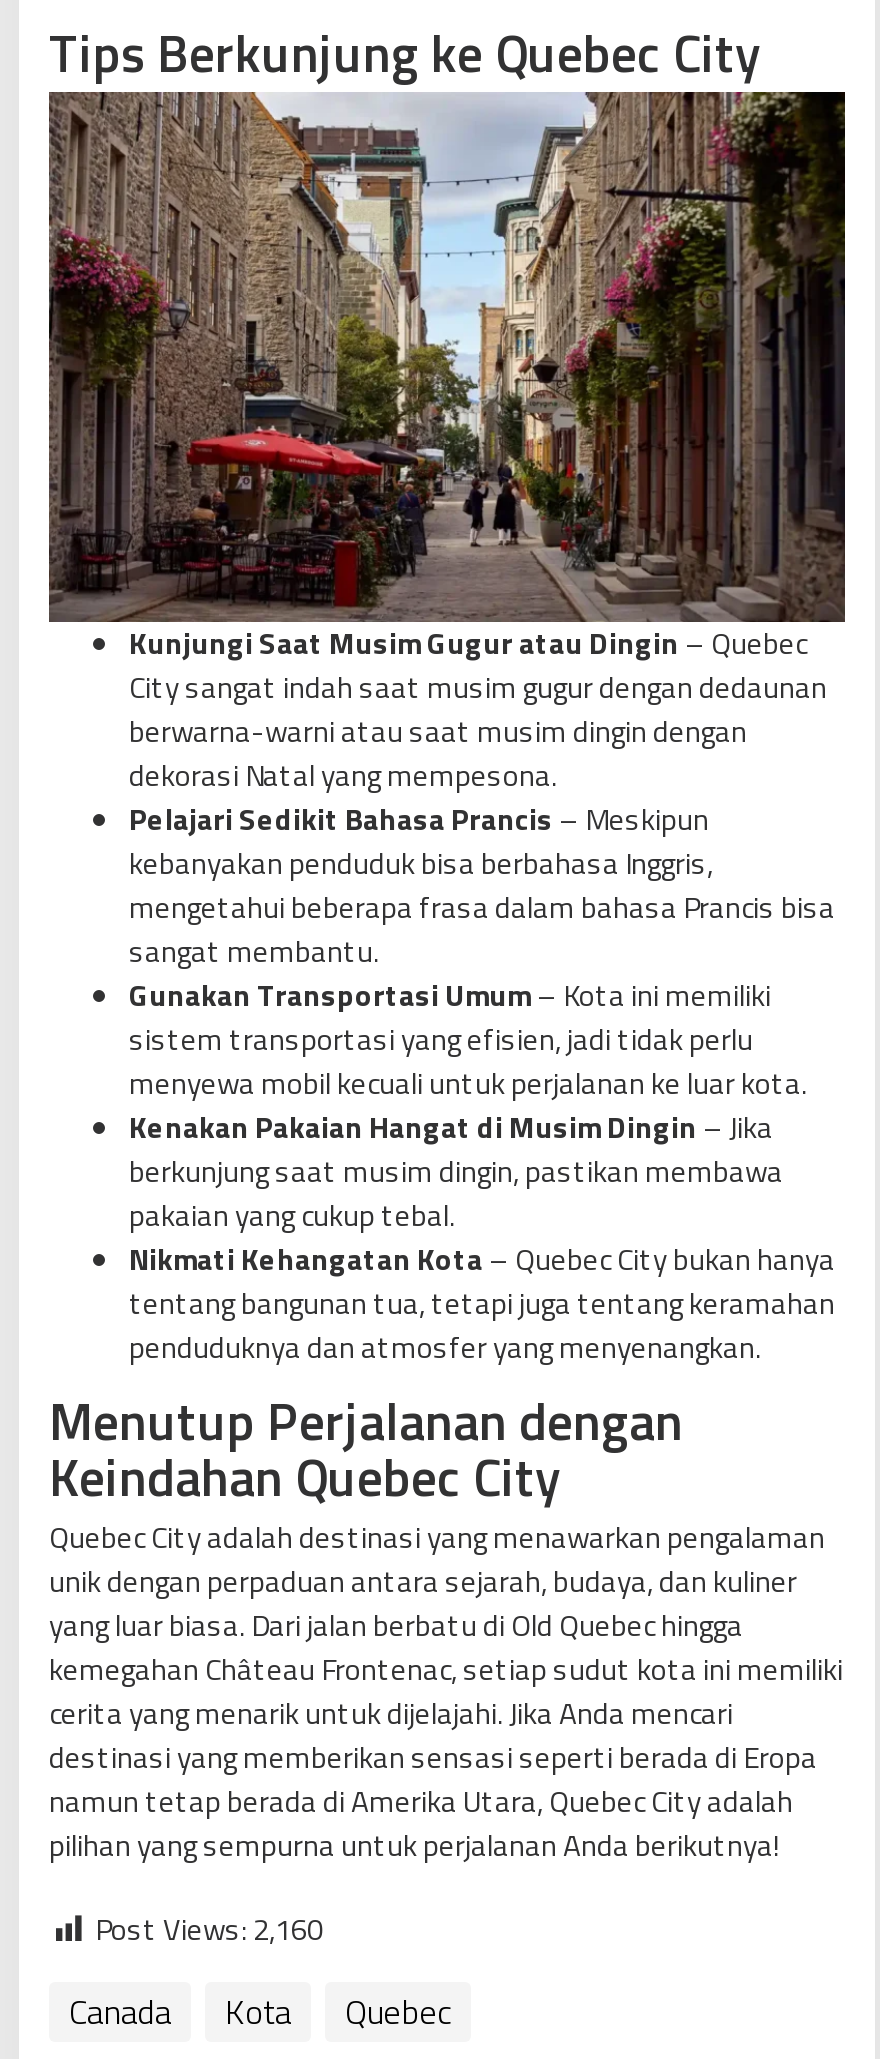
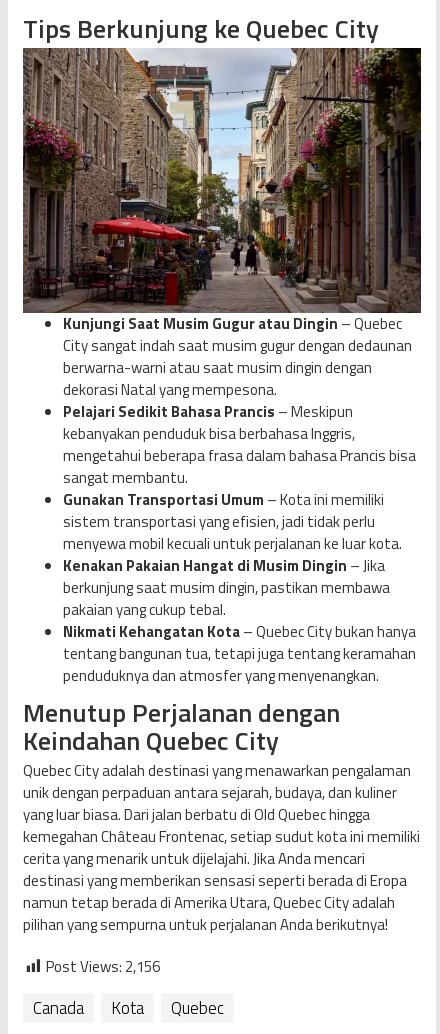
[95,1905,323,1951] Post Views: 2,160 -> [46,955,160,978] Post Views: 2,156

